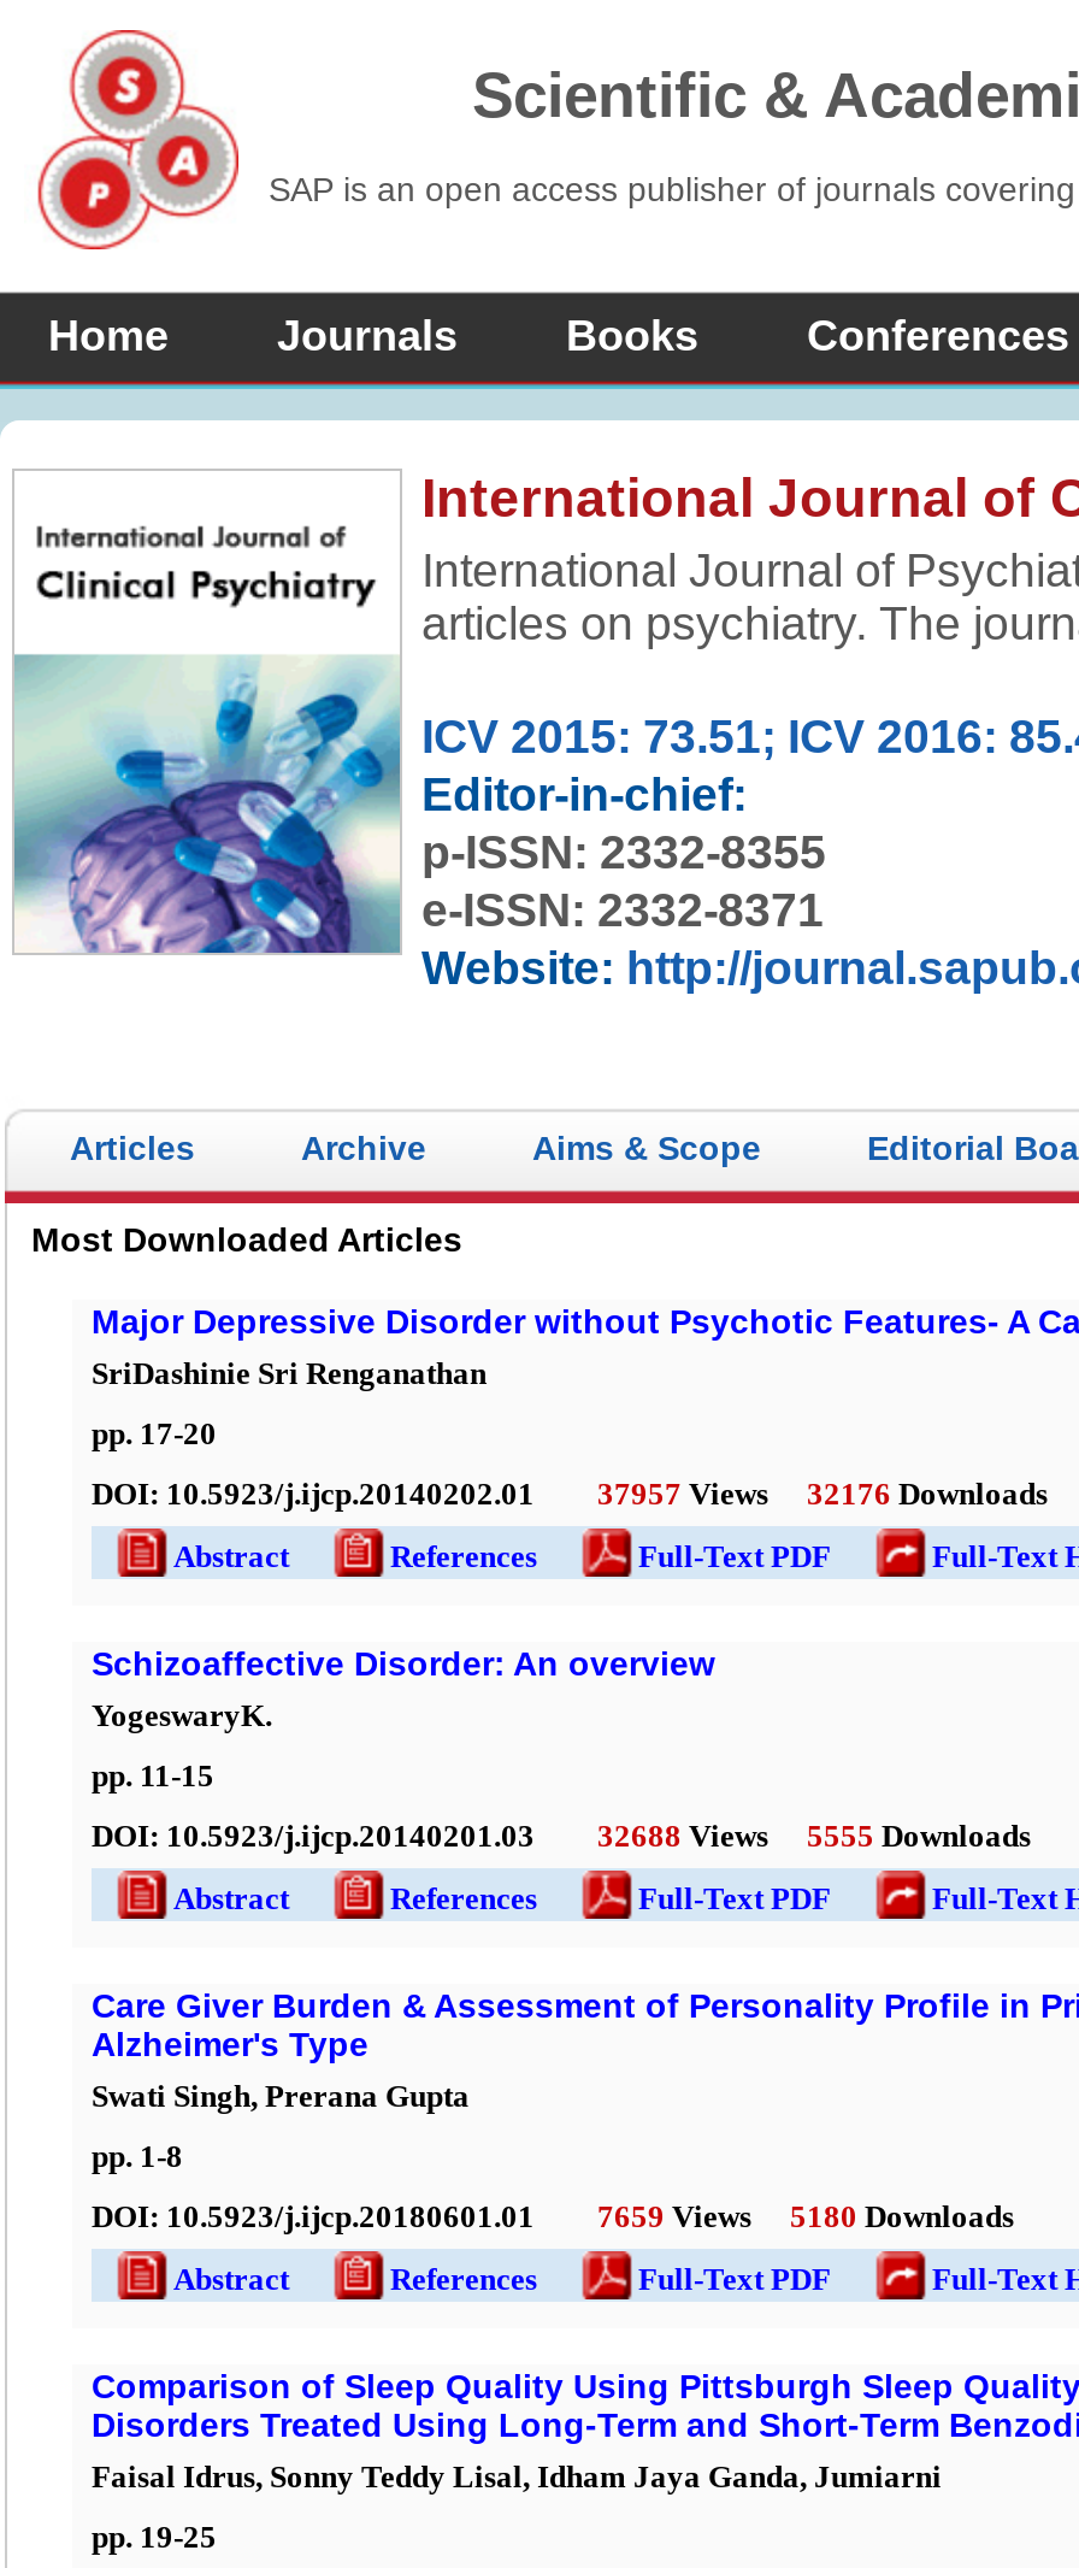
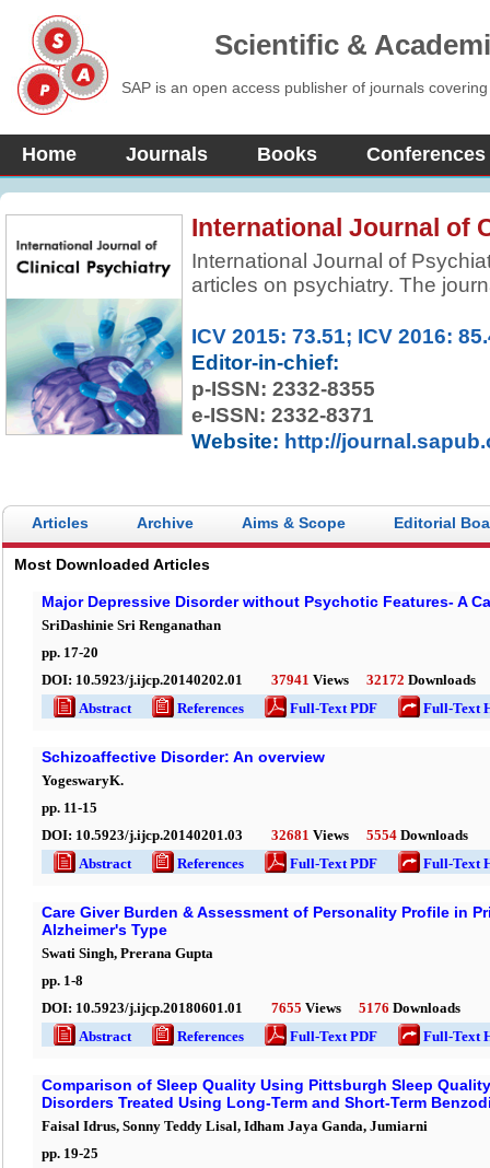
[597,1475,1048,1511] 37957 Views 32176 Downloads -> [271,671,476,688] 37941 Views 32172 Downloads
[597,1817,1031,1853] 32688 Views 5555 Downloads -> [271,827,468,843] 32681 Views 5554 Downloads
[597,2198,1014,2234] 7659 Views 5180 Downloads -> [271,999,460,1016] 7655 Views 5176 Downloads

